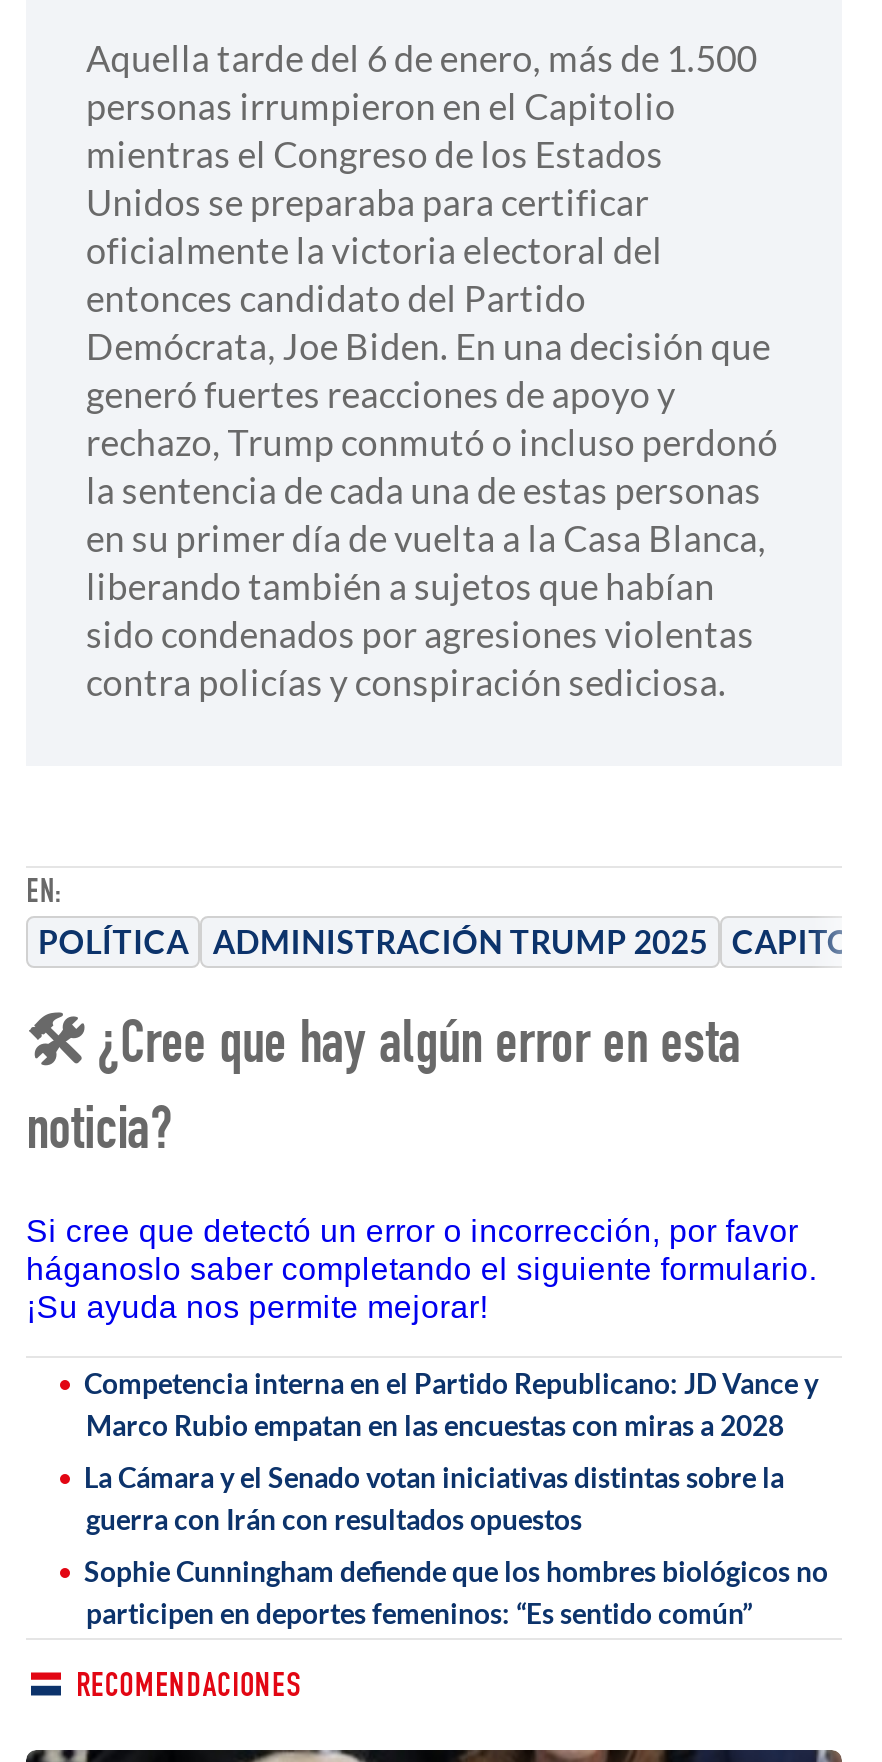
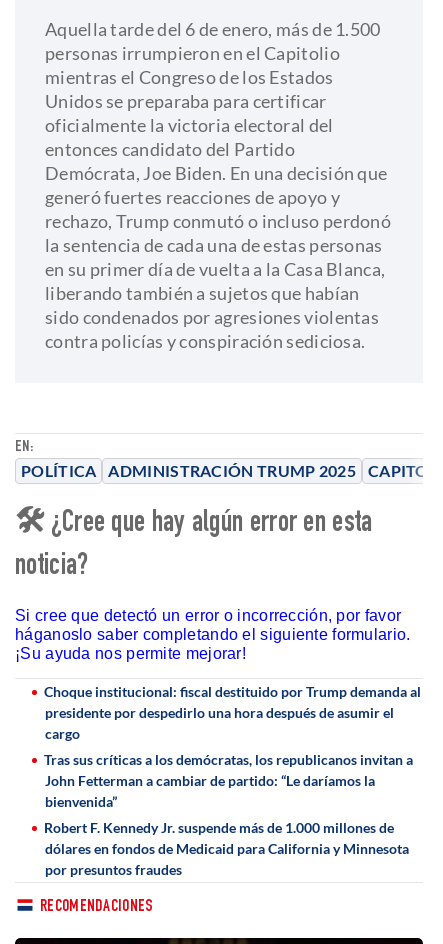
[84,1366,818,1442] Competencia interna en el Partido Republicano: JD Vance y | Marco Rubio empatan en las encuestas con miras a 2028 -> [44,683,421,742] Choque institucional: fiscal destituido por Trump demanda al | presidente por despedirlo una hora después de asumir el | cargo
[84,1460,784,1536] La Cámara y el Senado votan iniciativas distintas sobre la | guerra con Irán con resultados opuestos -> [44,751,413,810] Tras sus críticas a los demócratas, los republicanos invitan a | John Fetterman a cambiar de partido: “Le daríamos la | bienvenida”
[84,1554,828,1630] Sophie Cunningham defiende que los hombres biológicos no | participen en deportes femeninos: “Es sentido común” -> [44,819,409,878] Robert F. Kennedy Jr. suspende más de 1.000 millones de | dólares en fondos de Medicaid para California y Minnesota | por presuntos fraudes

